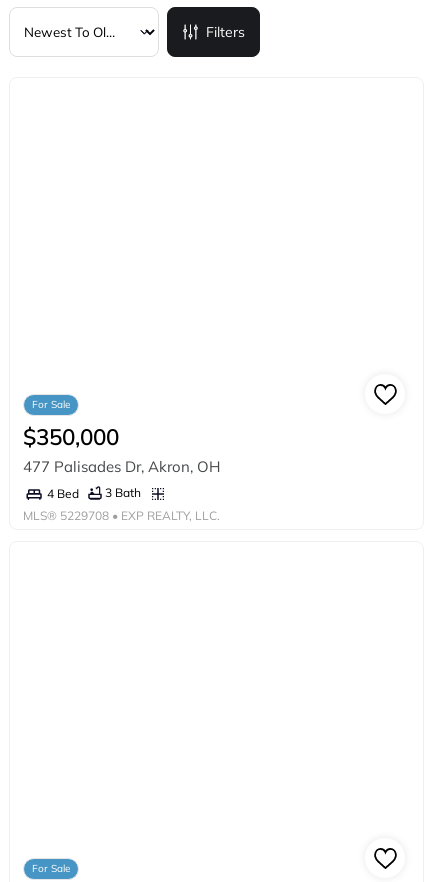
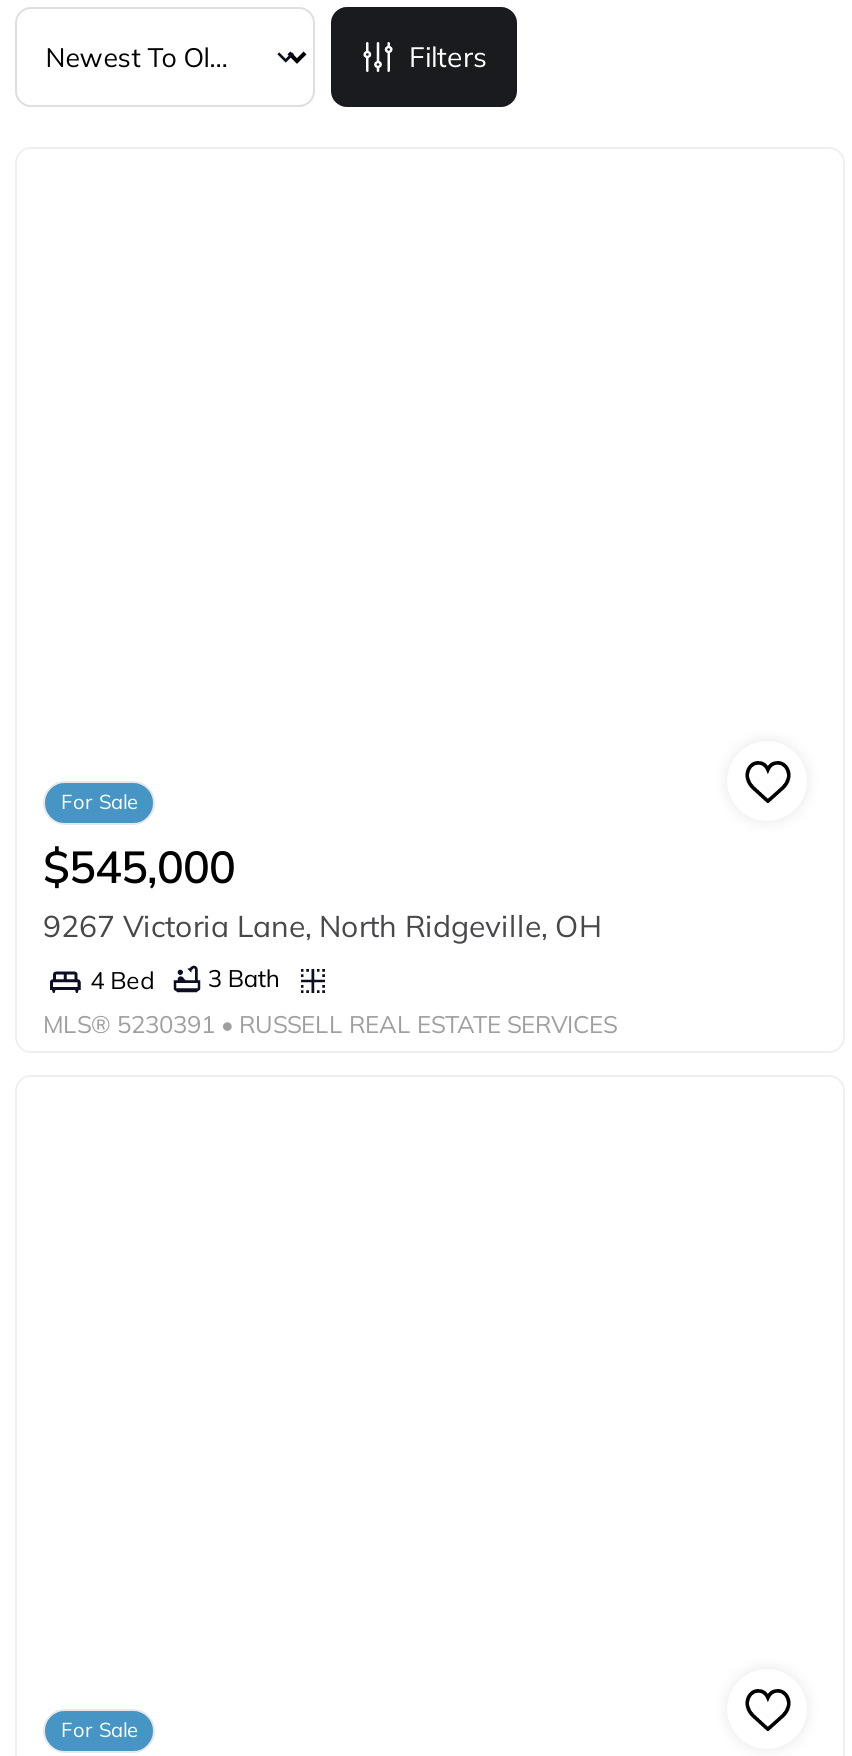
[23,422,220,476] $350,000 | 477 Palisades Dr, Akron, OH -> [43,837,601,946] $545,000 | 9267 Victoria Lane, North Ridgeville, OH
[23,508,220,523] MLS® 5229708 • EXP REALTY, LLC. -> [43,1009,617,1039] MLS® 5230391 • RUSSELL REAL ESTATE SERVICES

